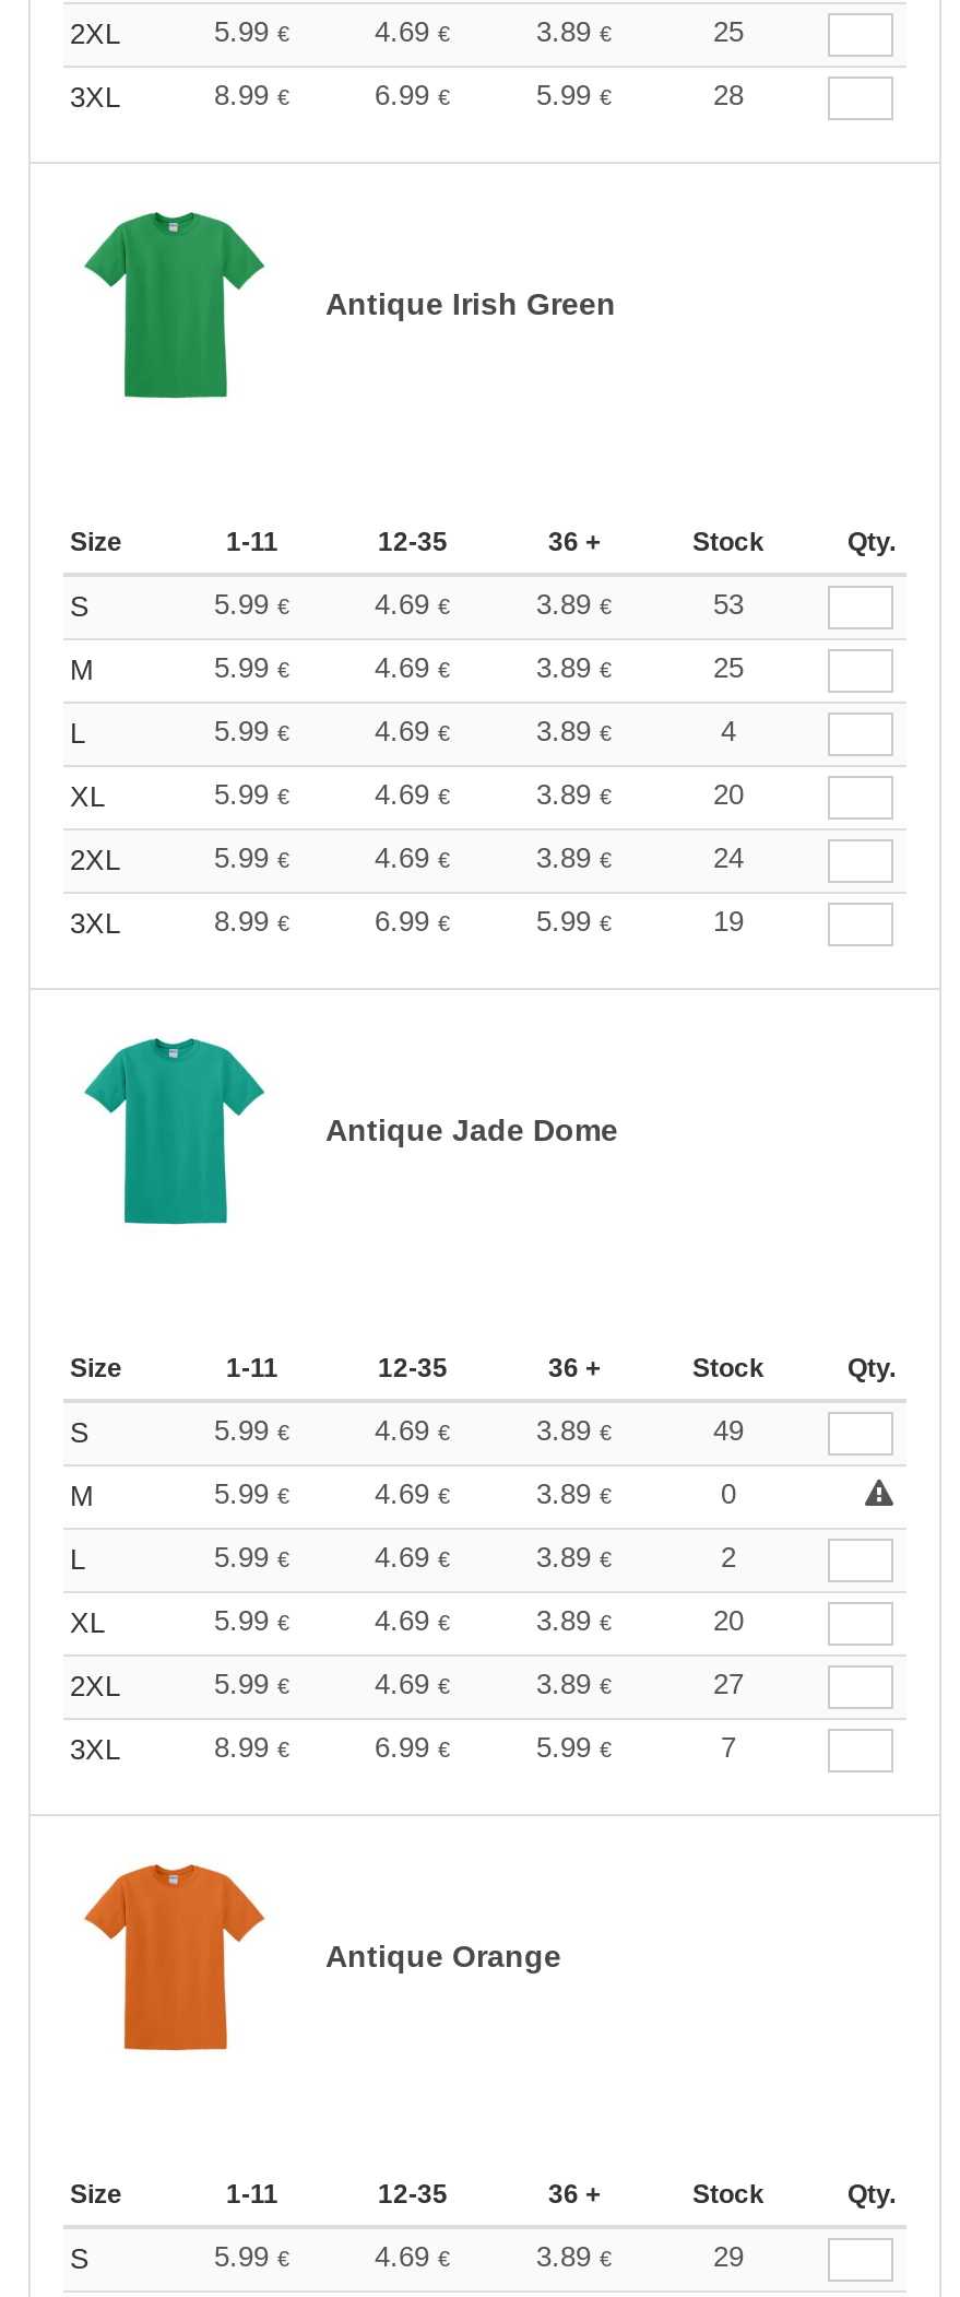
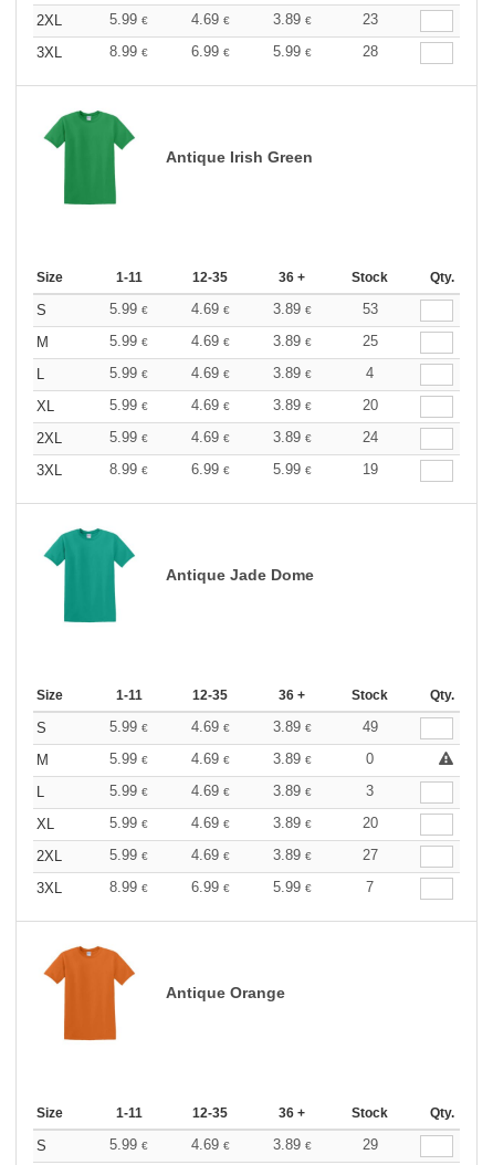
[713,15,744,48] 25 -> [362,11,377,27] 23
[721,1540,736,1573] 2 -> [366,782,374,799] 3

